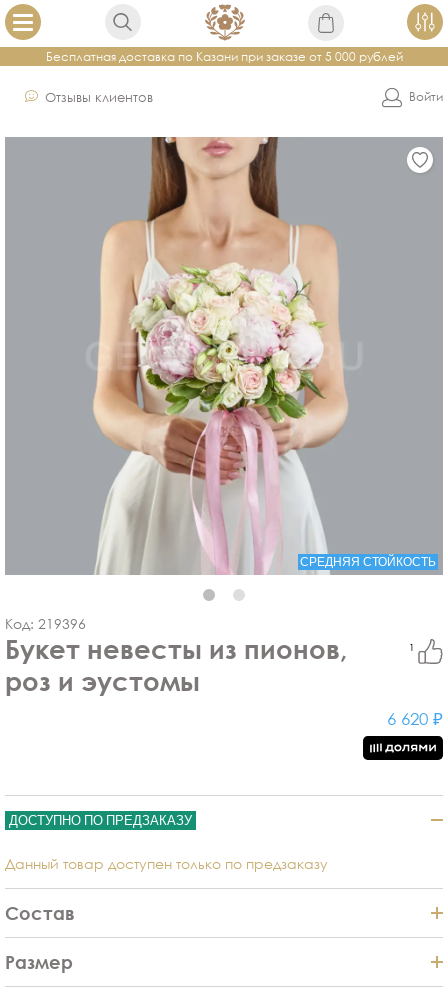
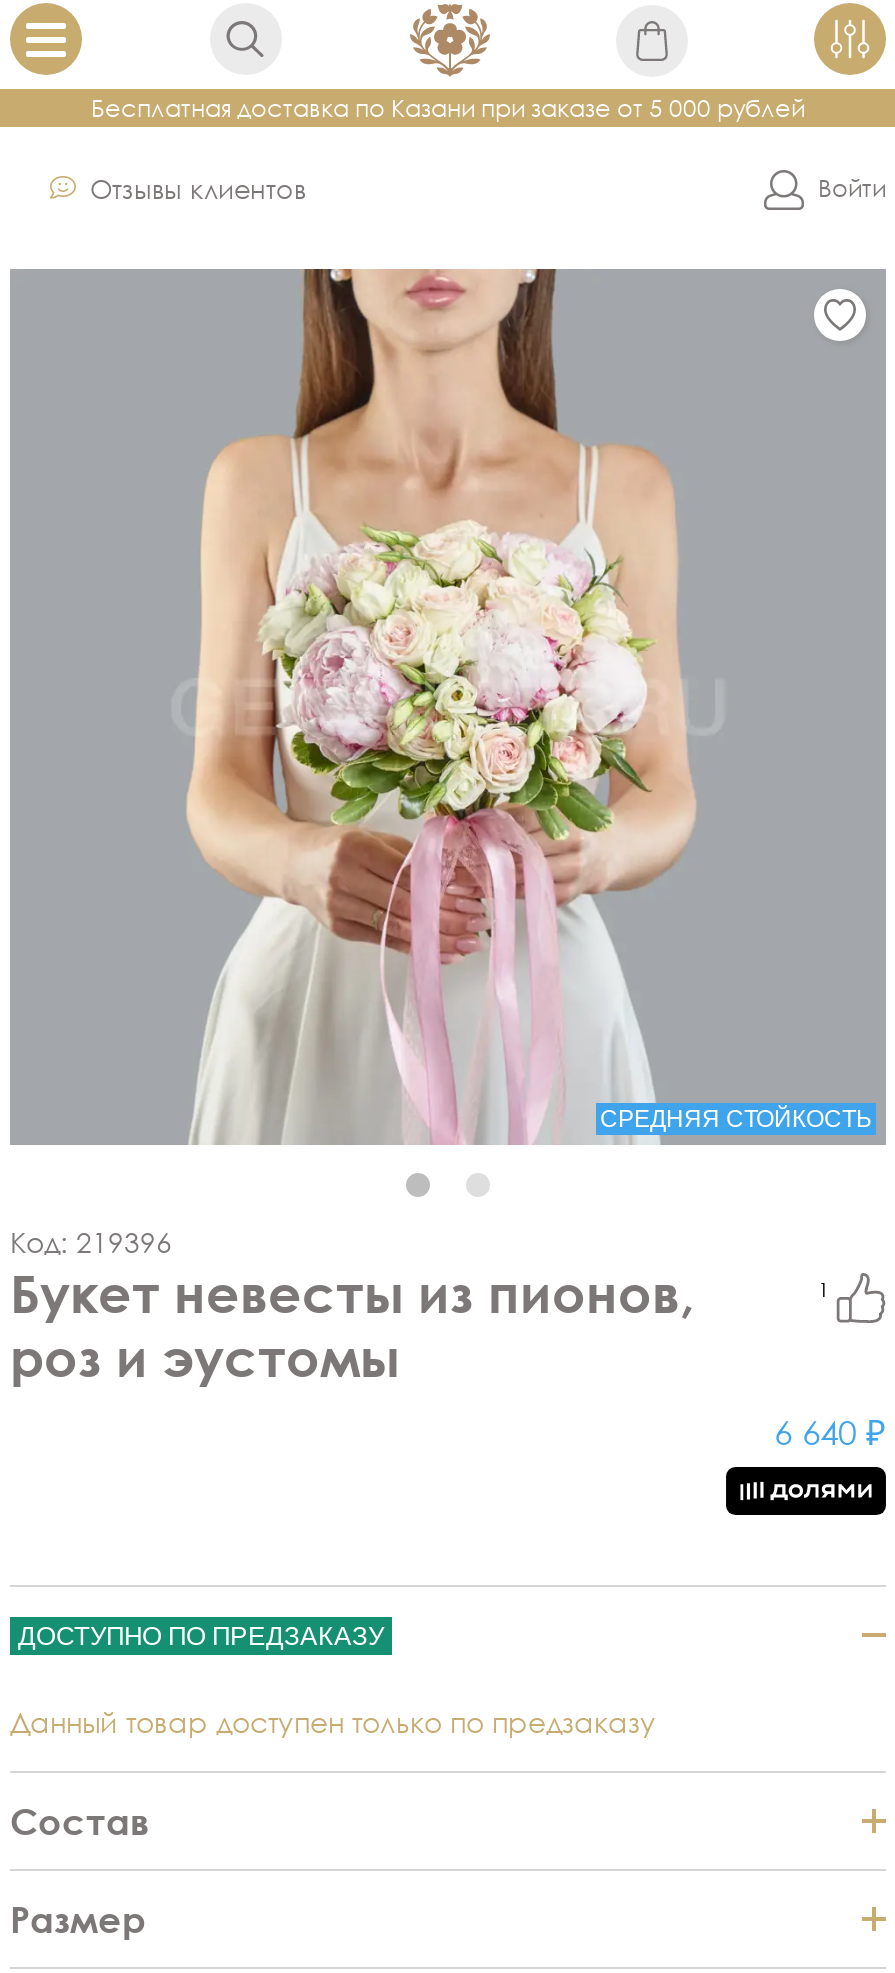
[387,708,443,729] 6 620 ₽ -> [774,1411,886,1453] 6 640 ₽

